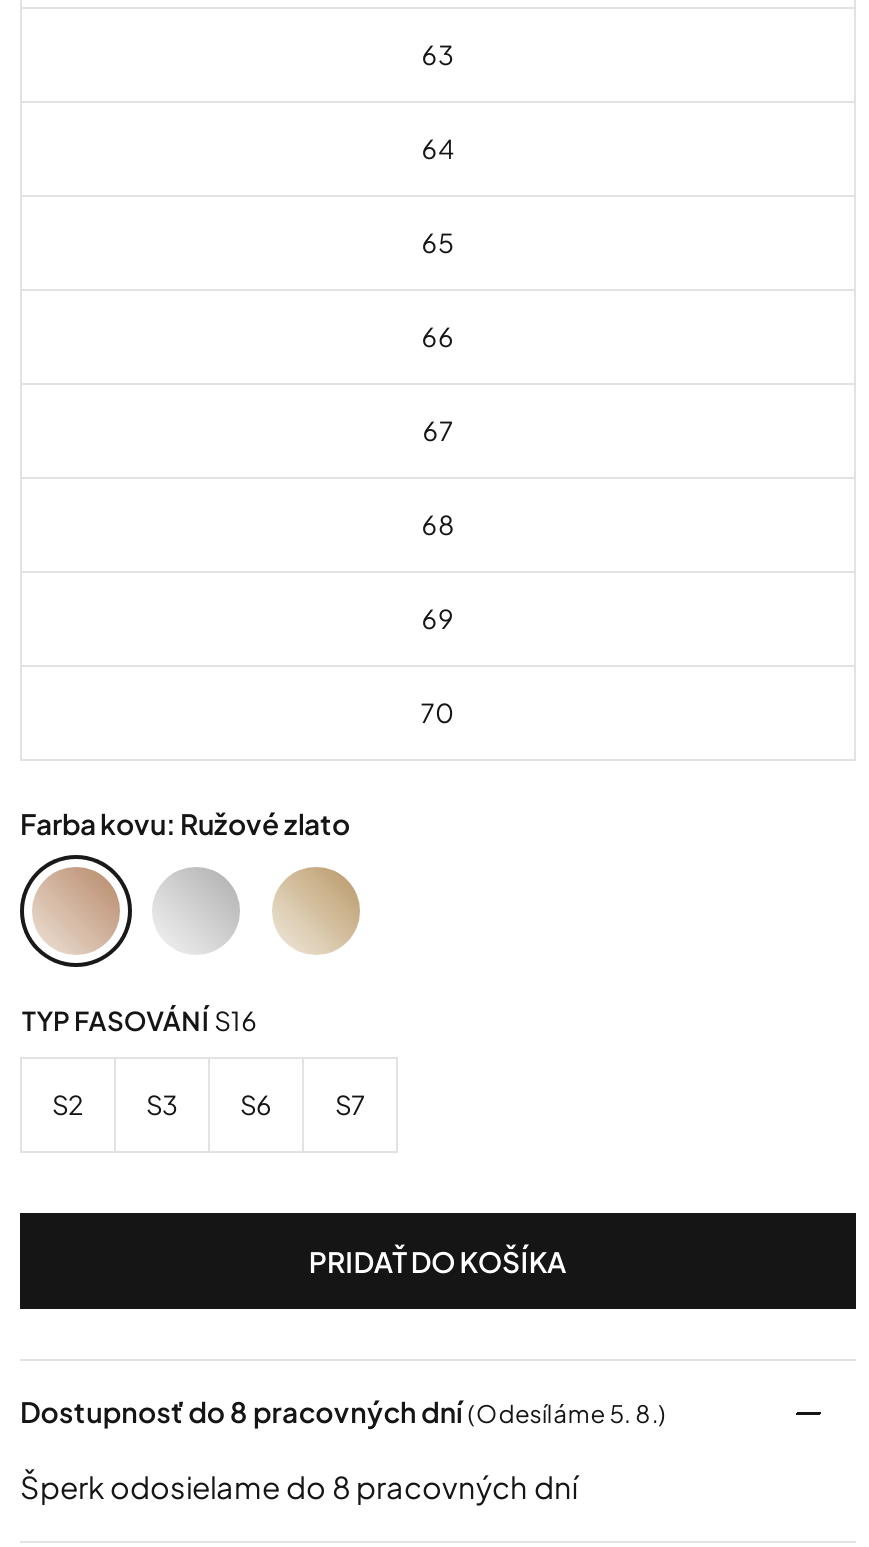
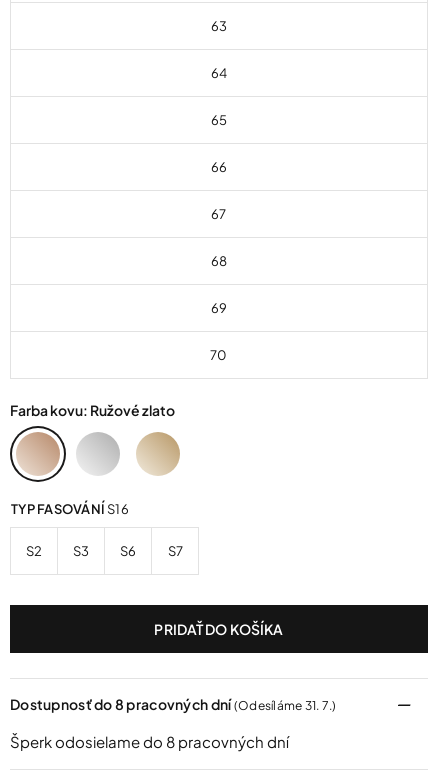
[20,1393,667,1429] Dostupnosť do 8 pracovných dní(Odesíláme 5. 8.) -> [10,695,337,713] Dostupnosť do 8 pracovných dní(Odesíláme 31. 7.)

